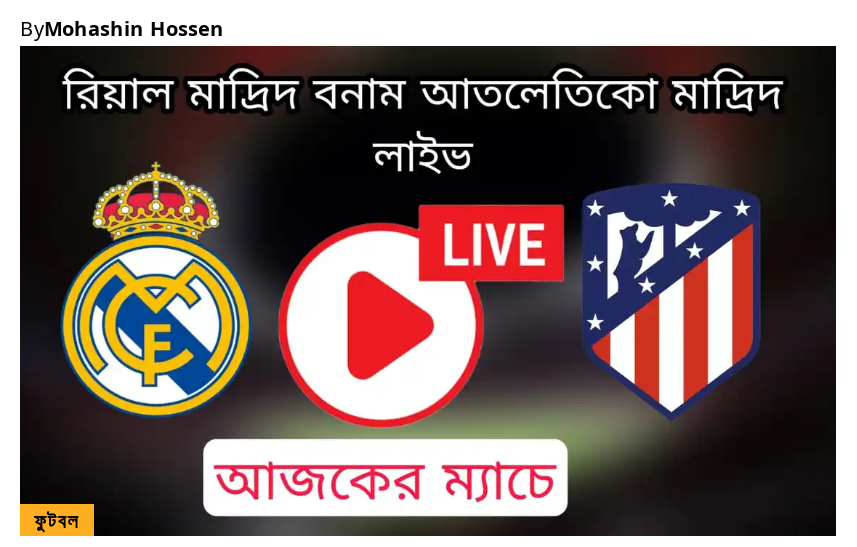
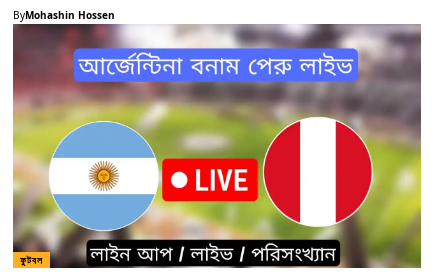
[18,43,838,537] [image] -> [12,23,422,268] [image]

